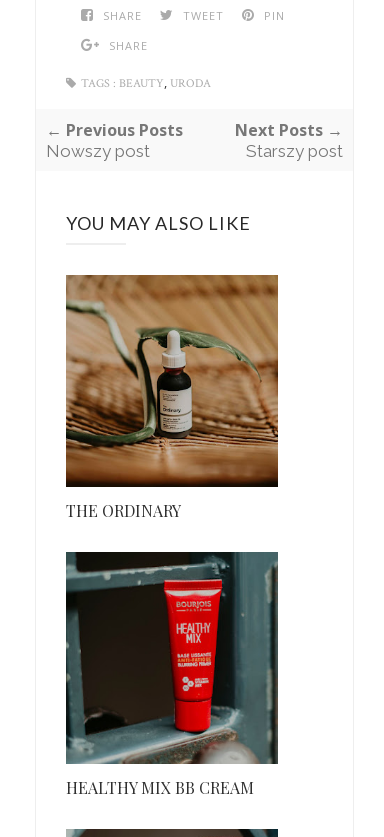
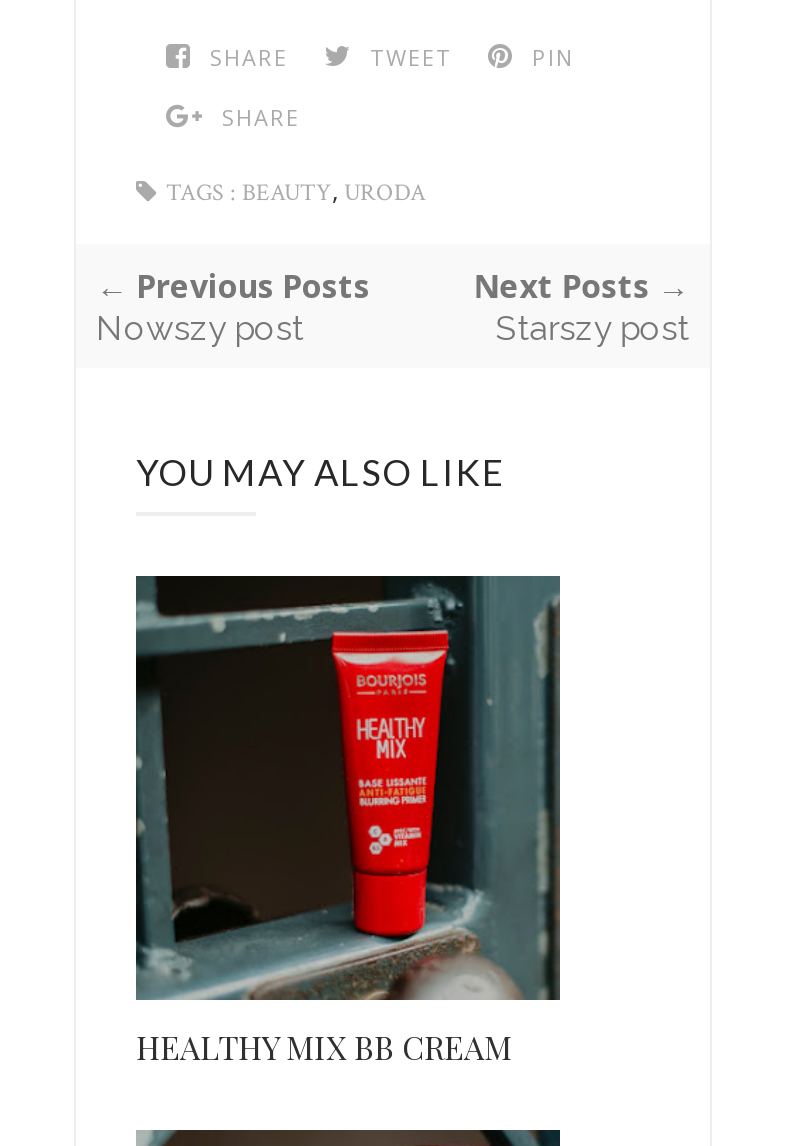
[65,274,279,521] [image] | THE ORDINARY -> none

